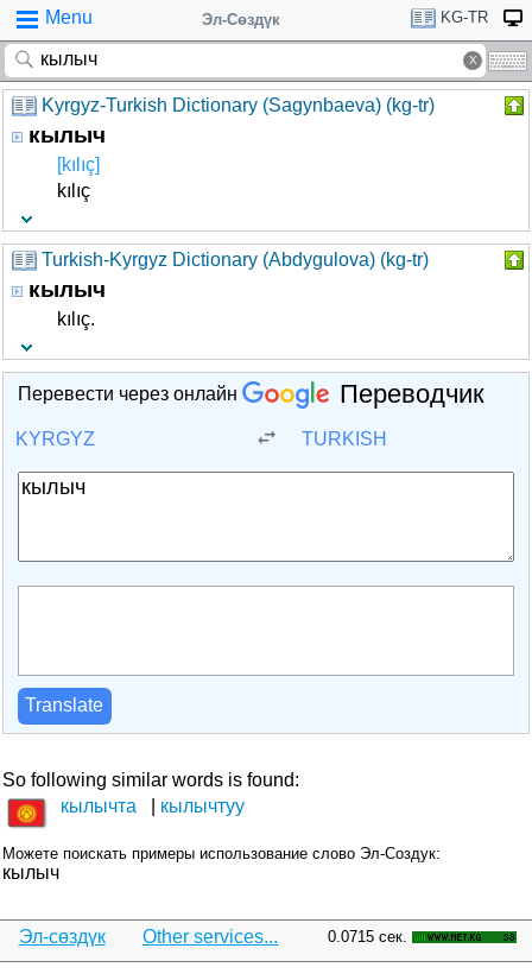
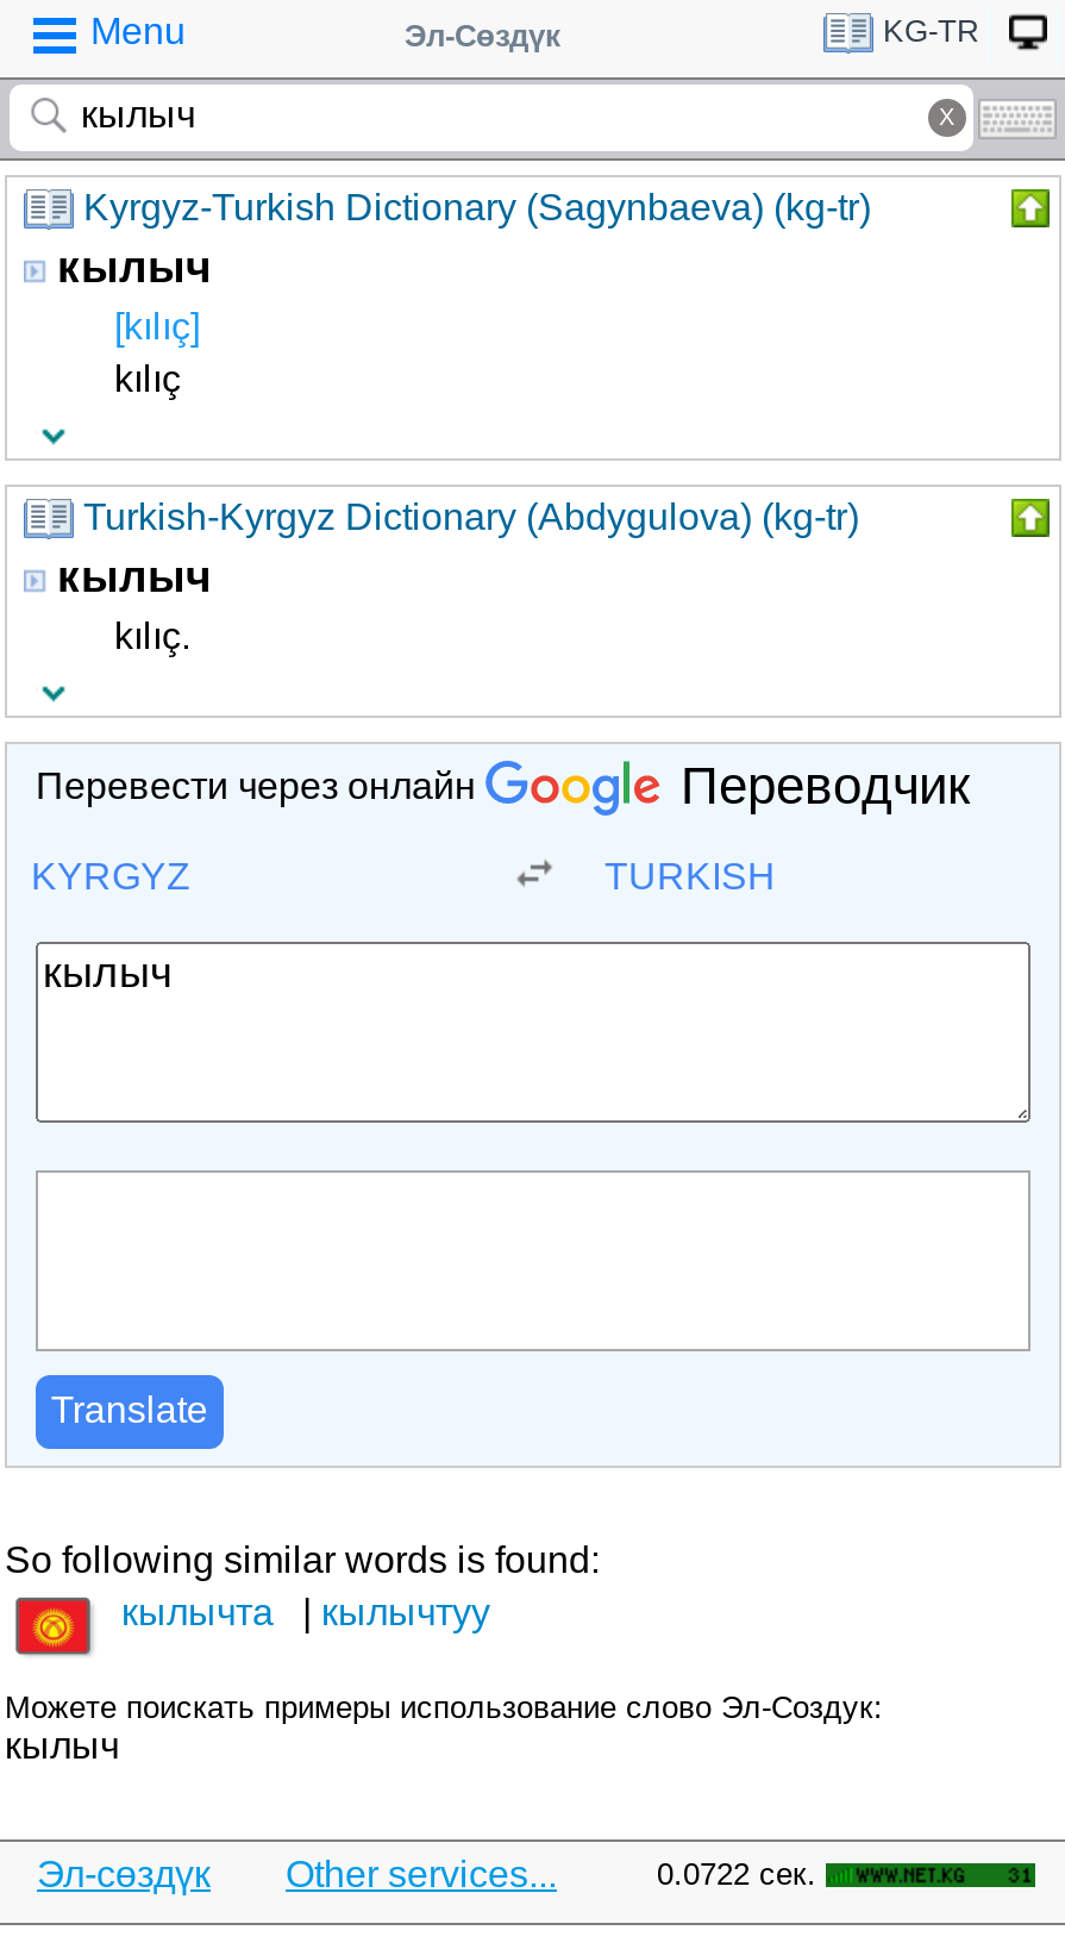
[328,927,407,945] 0.0715 сек. -> [657,1856,816,1891] 0.0722 сек.

